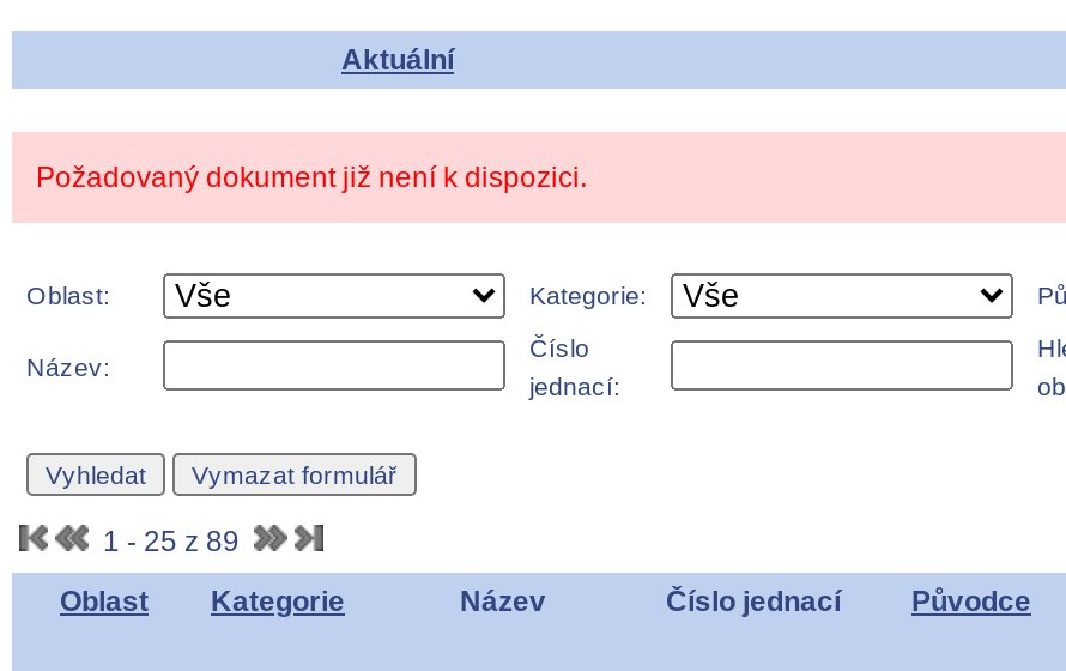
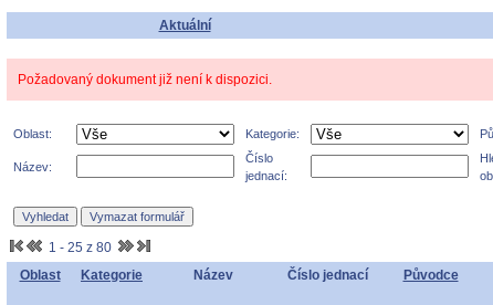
[103,525,240,558] 1 - 25 z 89 -> [49,240,112,255] 1 - 25 z 80

